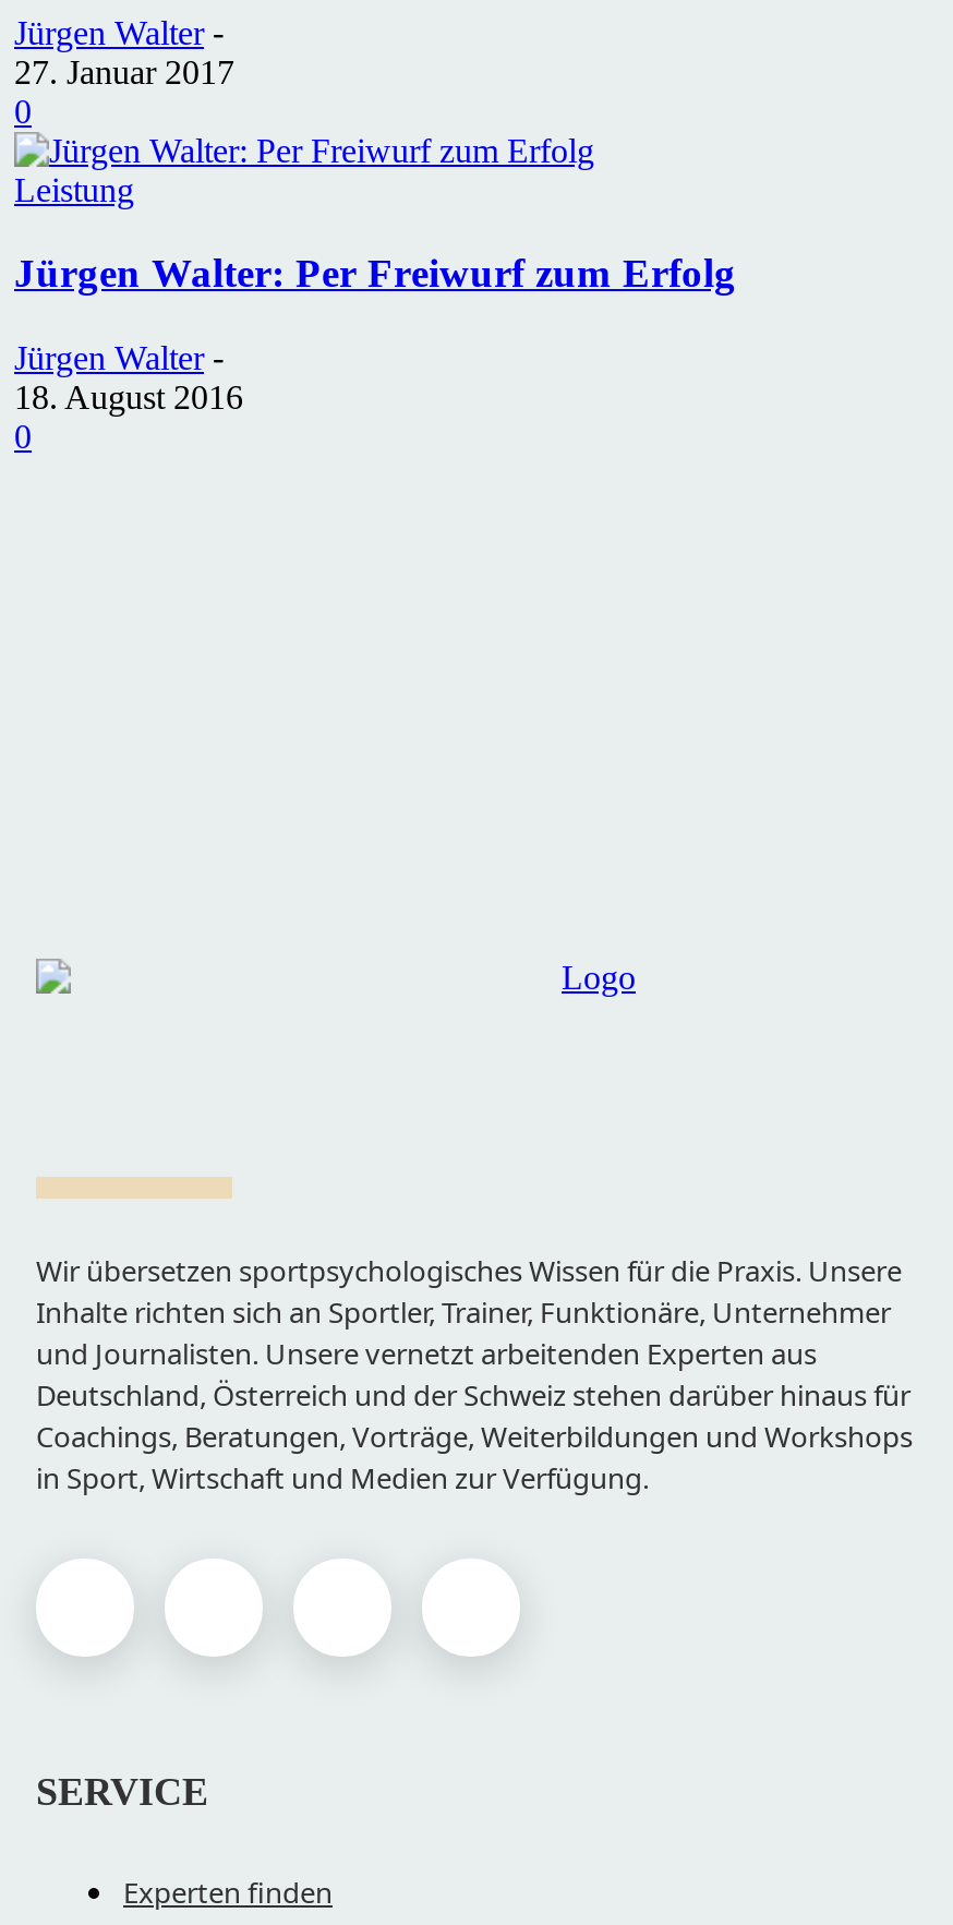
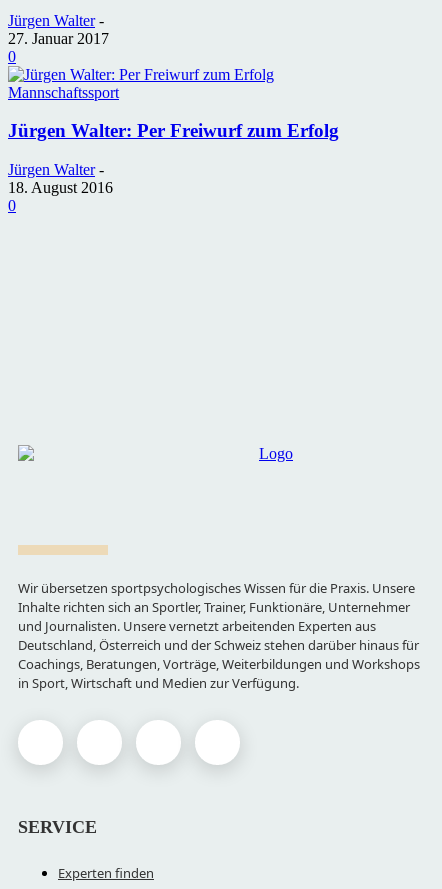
[14,171,134,208] Leistung -> [8,84,119,101] Mannschaftssport

